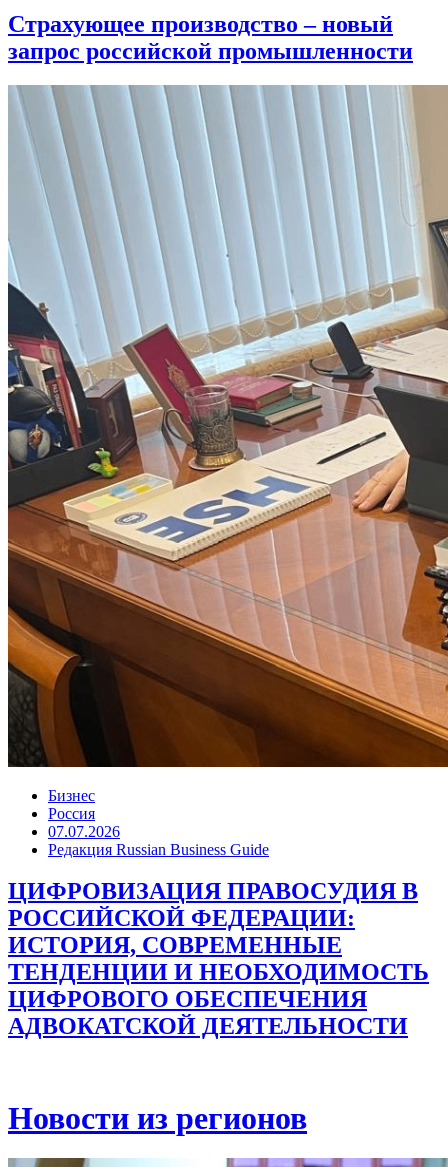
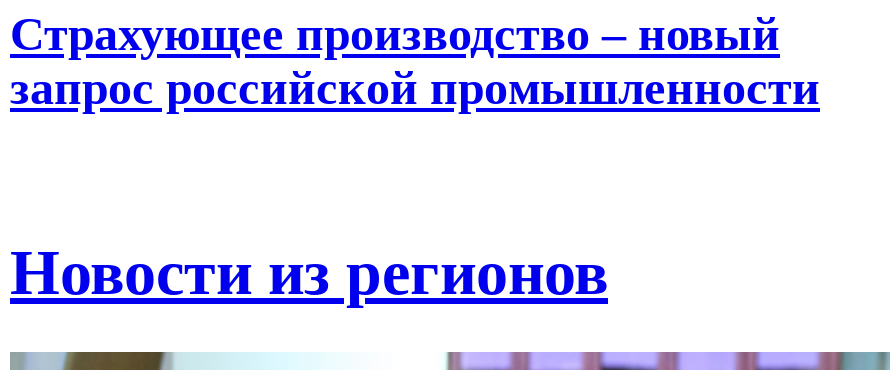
[7,84,445,1039] [image] | Бизнес | Россия | 07.07.2026 | Редакция Russian Business Guide | ЦИФРОВИЗАЦИЯ ПРАВОСУДИЯ В | РОССИЙСКОЙ ФЕДЕРАЦИИ: | ИСТОРИЯ, СОВРЕМЕННЫЕ | ТЕНДЕНЦИИ И НЕОБХОДИМОСТЬ | ЦИФРОВОГО ОБЕСПЕЧЕНИЯ | АДВОКАТСКОЙ ДЕЯТЕЛЬНОСТИ -> none

